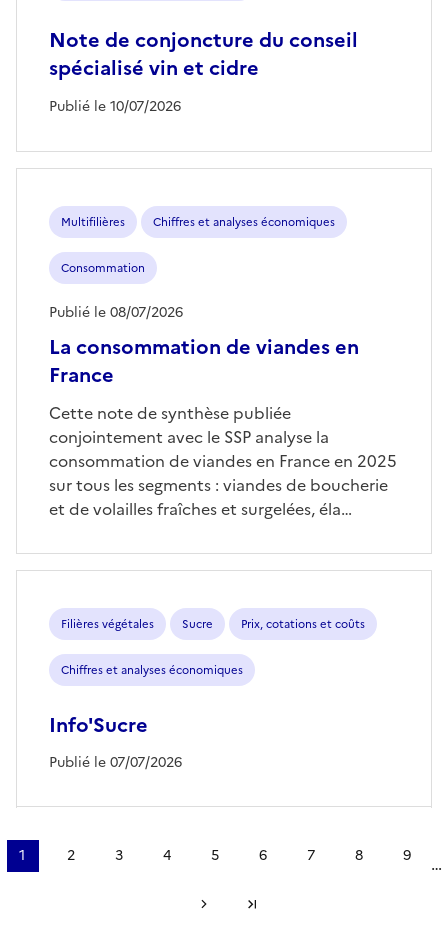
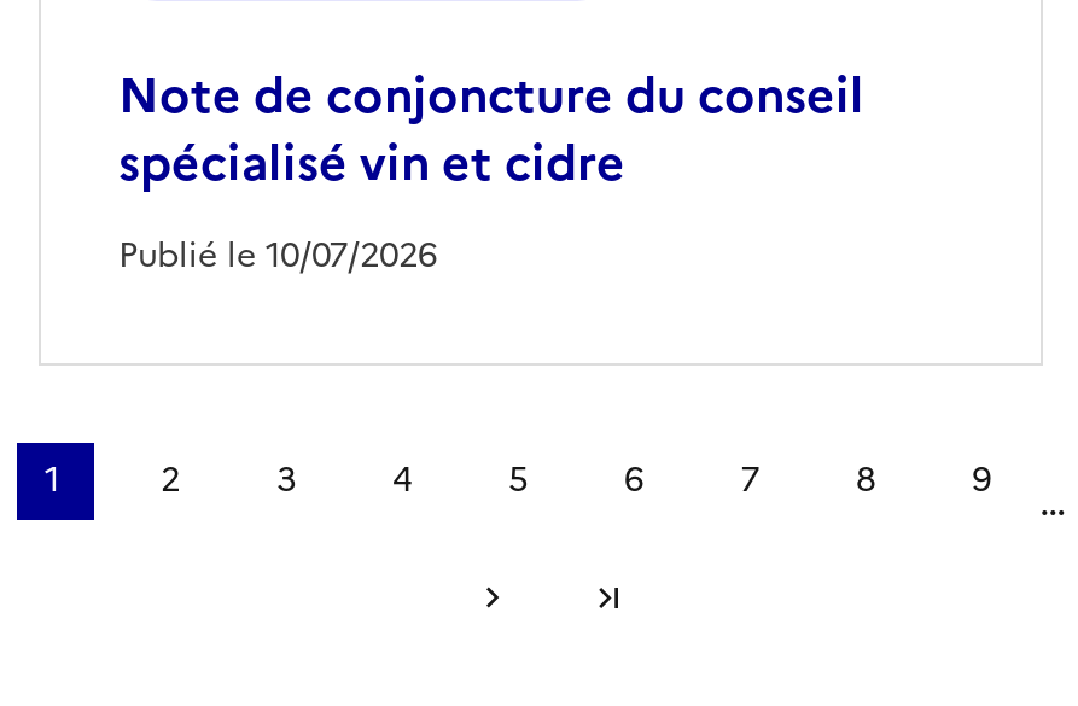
[49,214,359,390] Multifilières | Chiffres et analyses économiques | Consommation | La consommation de viandes en | France -> none
[49,302,183,323] Publié le 08/07/2026 -> none
[49,401,397,521] Cette note de synthèse publiée | conjointement avec le SSP analyse la | consommation de viandes en France en 2025 | sur tous les segments : viandes de boucherie | et de volailles fraîches et surgelées, éla… -> none
[49,616,365,773] Filières végétales | Sucre | Prix, cotations et coûts | Chiffres et analyses économiques | Info'Sucre | Publié le 07/07/2026 -> none

